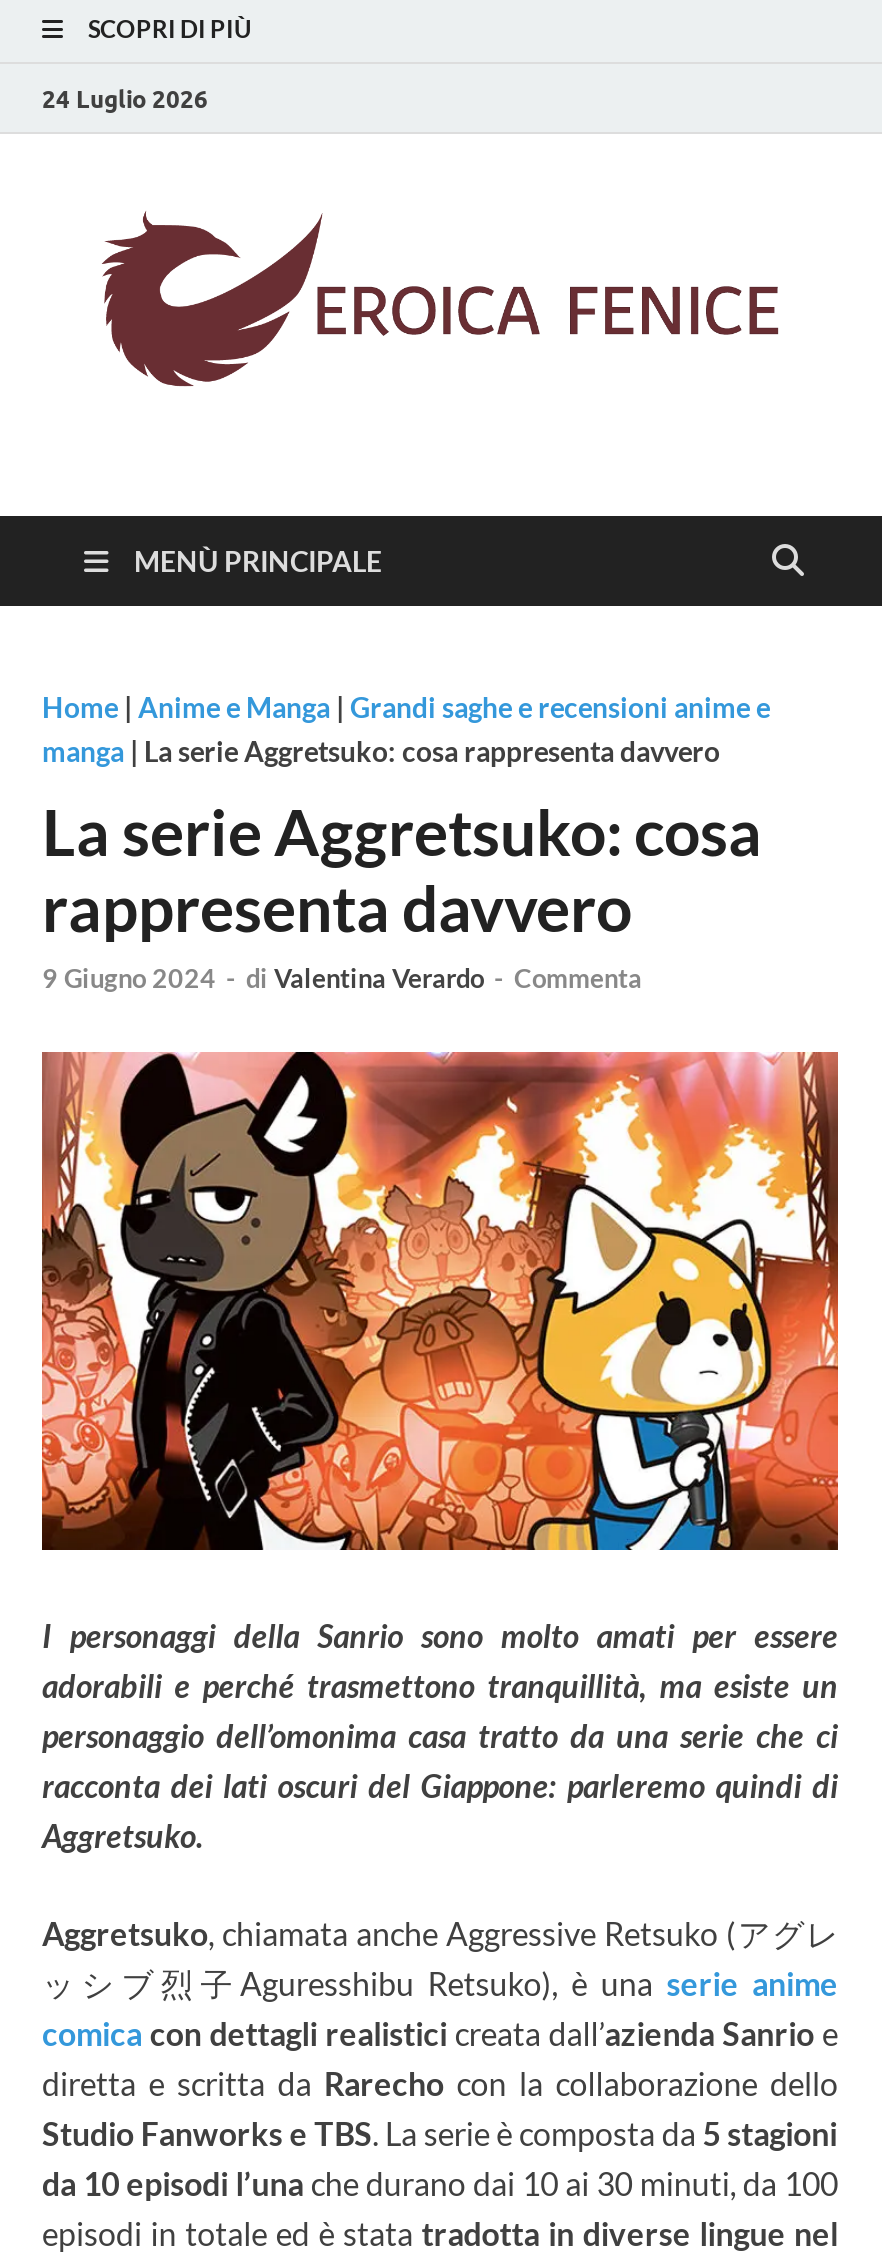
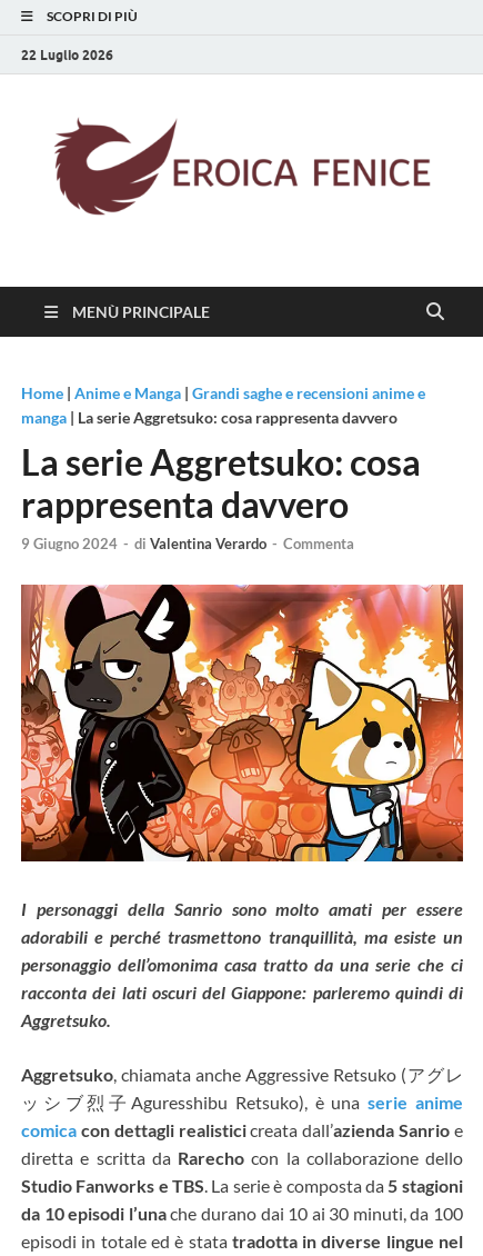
[42,83,208,113] 24 Luglio 2026 -> [21,46,113,63] 22 Luglio 2026

